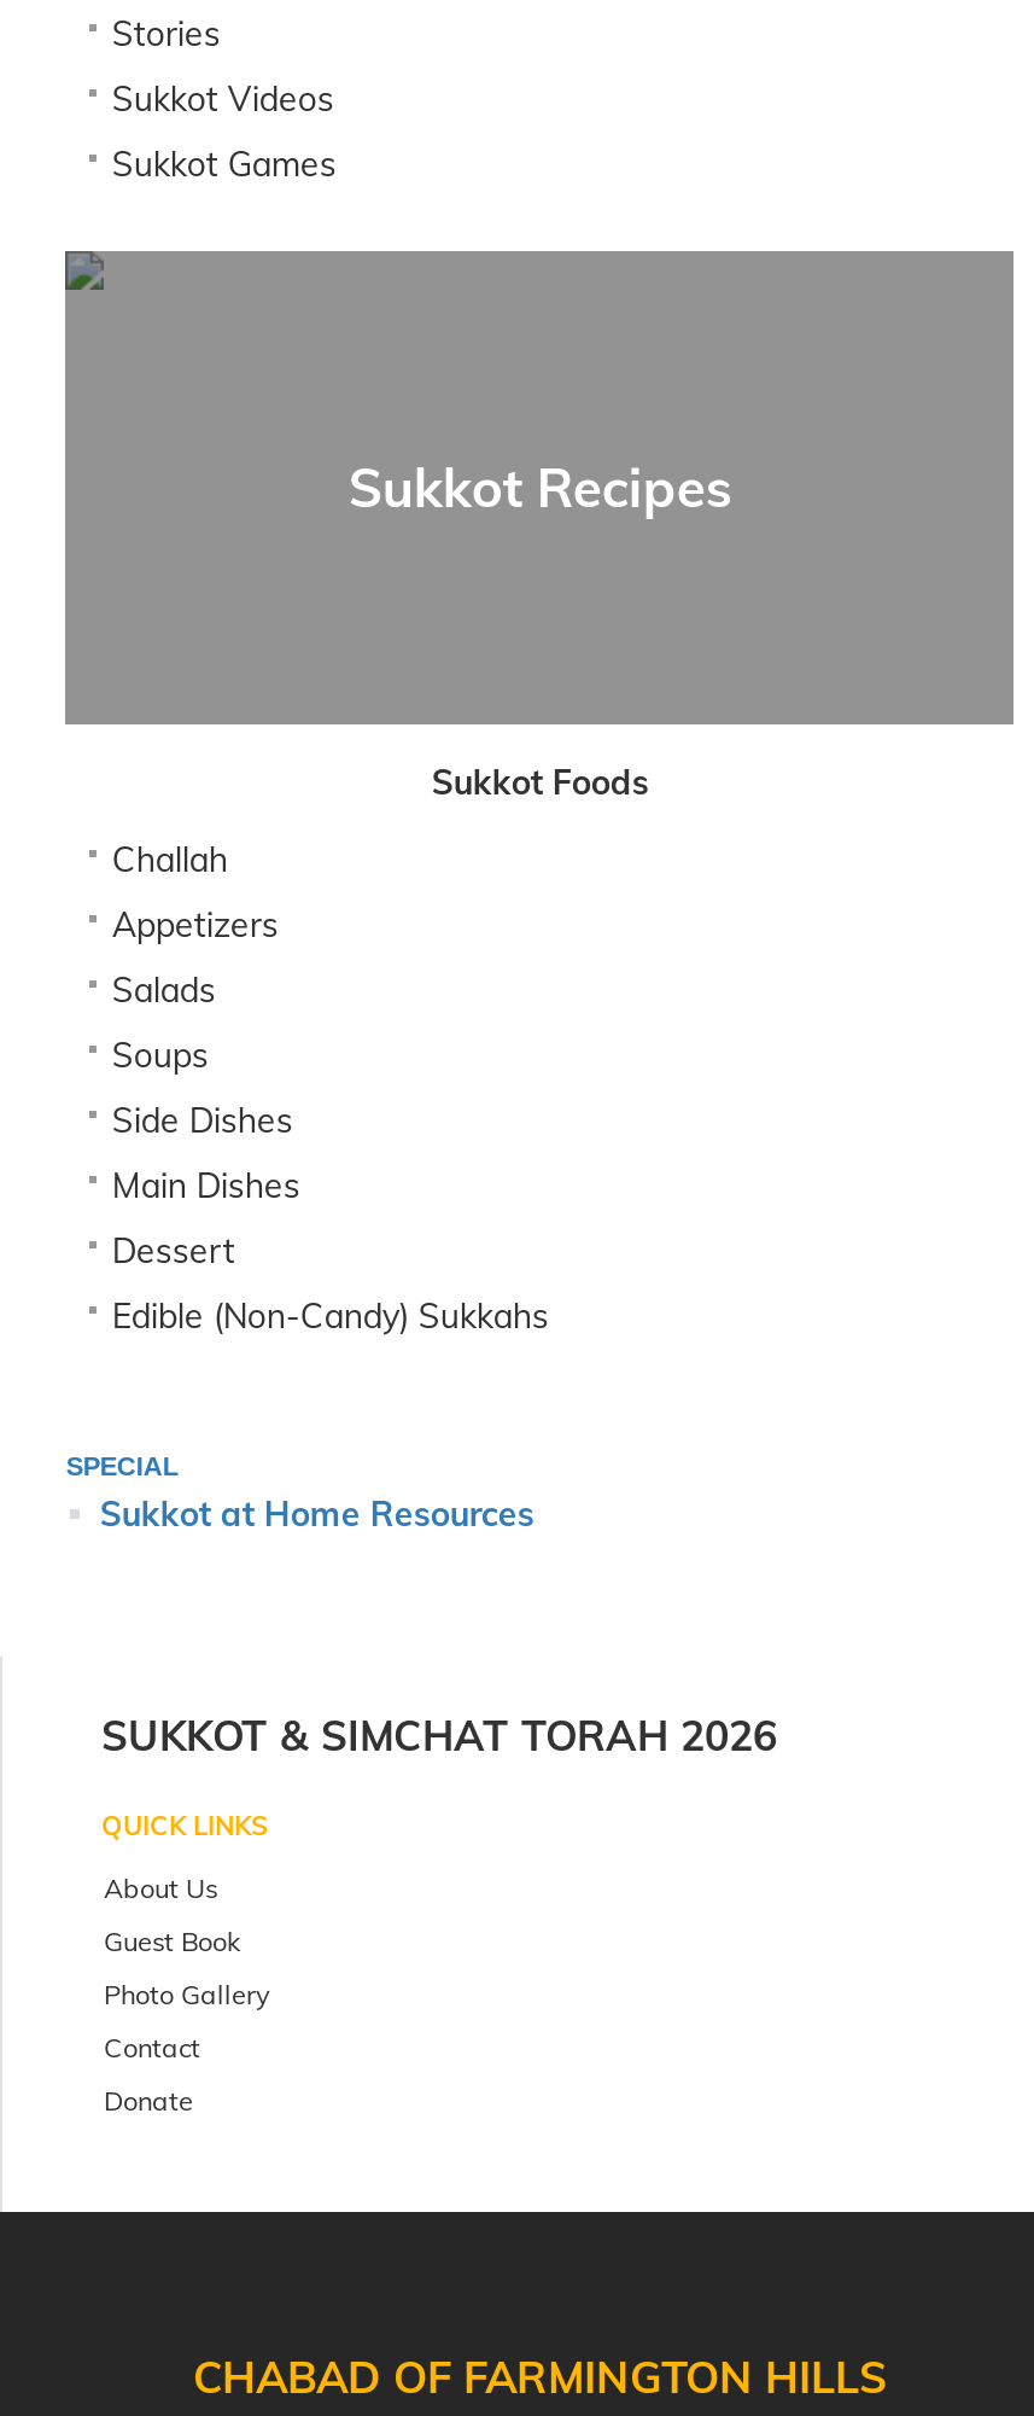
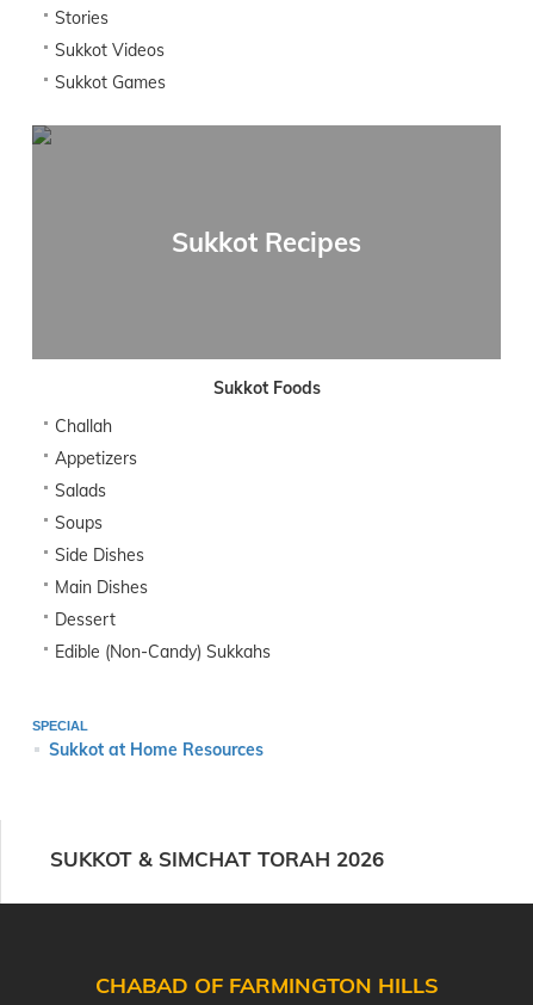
[101,1809,270,2118] QUICK LINKS | About Us | Guest Book | Photo Gallery | Contact | Donate -> none

